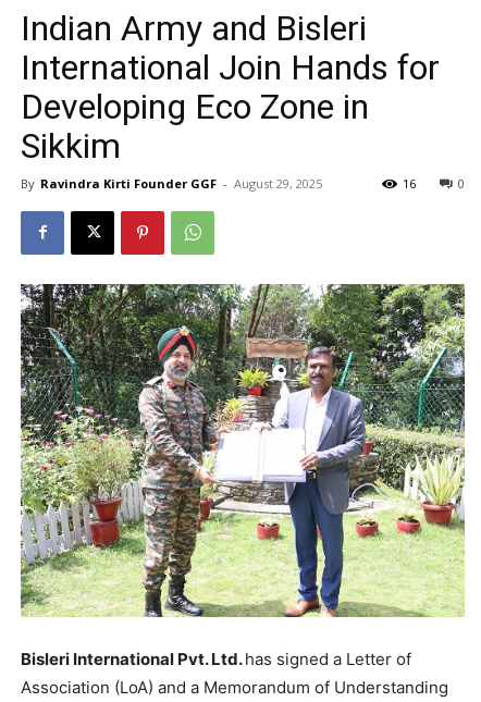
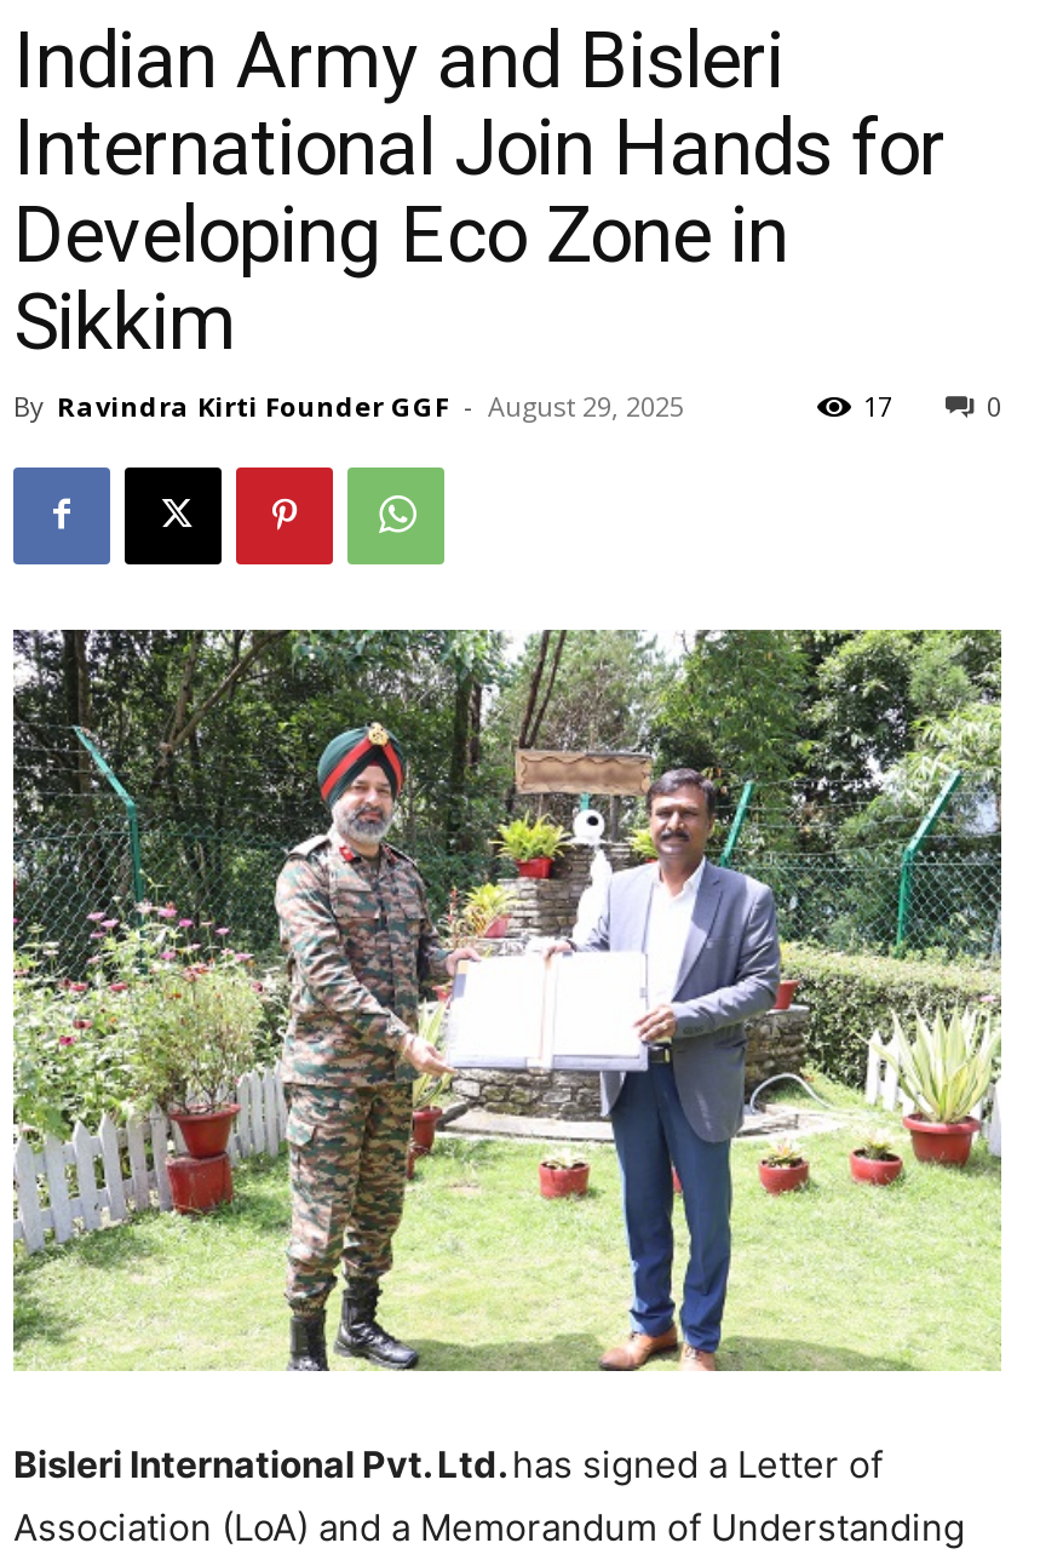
[403,175,416,191] 16 -> [863,387,892,423] 17

